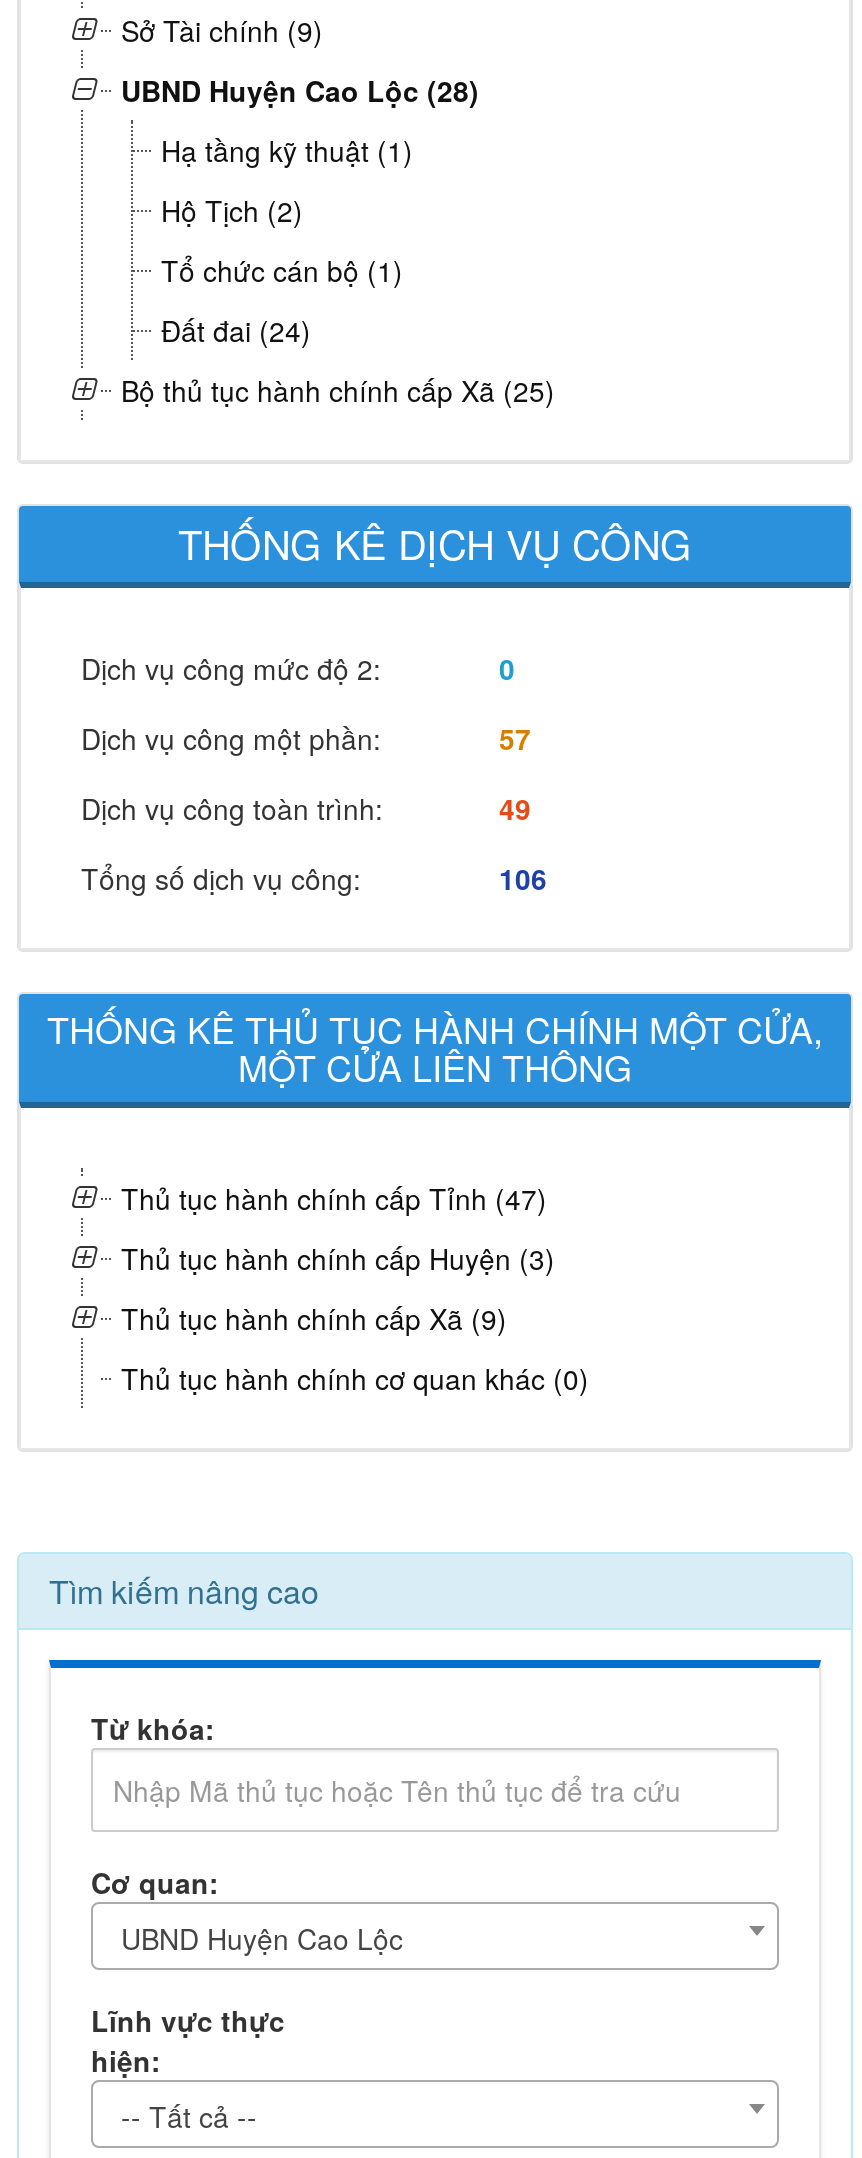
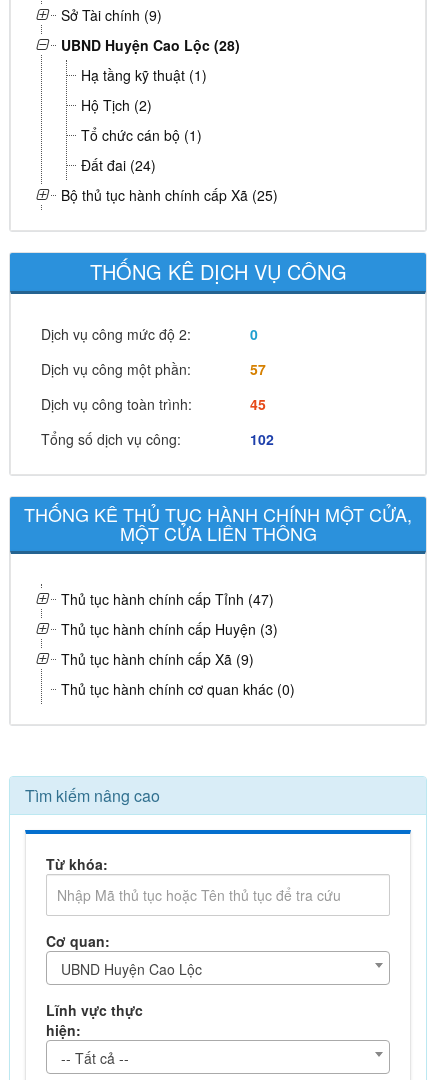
[499,788,531,828] 49 -> [250,394,266,414] 45
[499,858,547,898] 106 -> [250,429,274,449] 102

